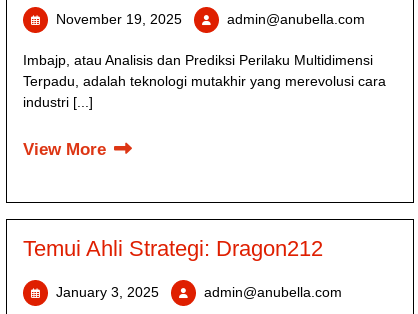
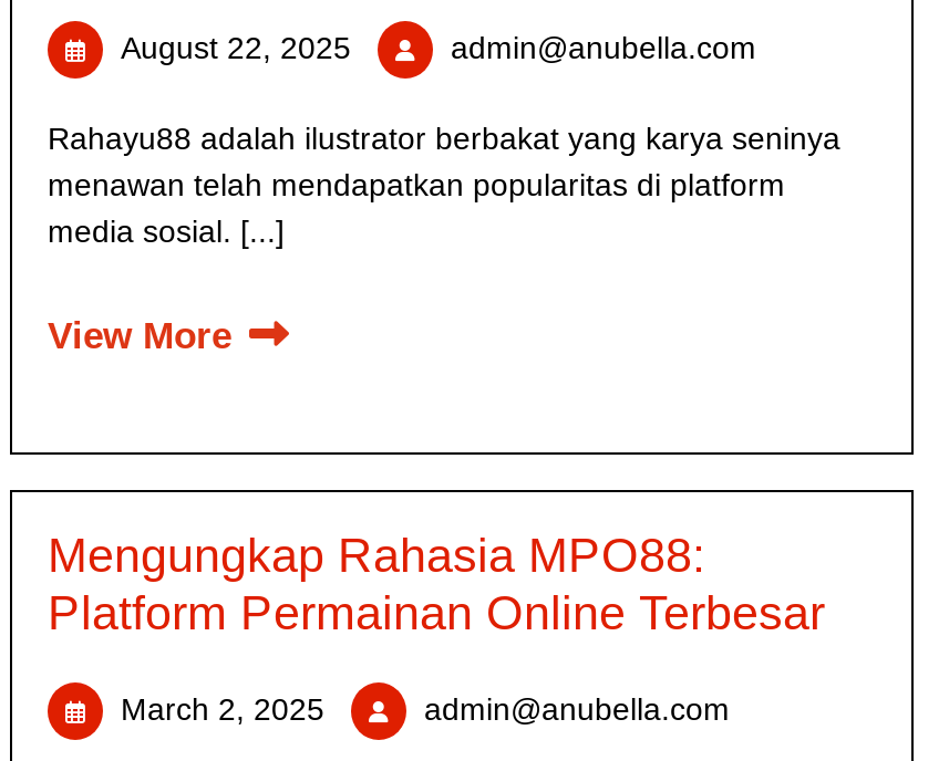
[56,11,182,27] November 19, 2025 -> [121,30,351,65] August 22, 2025
[23,52,386,110] Imbajp, atau Analisis dan Prediksi Perilaku Multidimensi | Terpadu, adalah teknologi mutakhir yang merevolusi cara | industri [...] -> [48,121,840,249] Rahayu88 adalah ilustrator berbakat yang karya seninya | menawan telah mendapatkan popularitas di platform | media sosial. [...]
[23,236,323,261] Temui Ahli Strategi: Dragon212 -> [48,528,825,640] Mengungkap Rahasia MPO88: | Platform Permainan Online Terbesar
[56,284,159,300] January 3, 2025 -> [121,691,324,727] March 2, 2025

